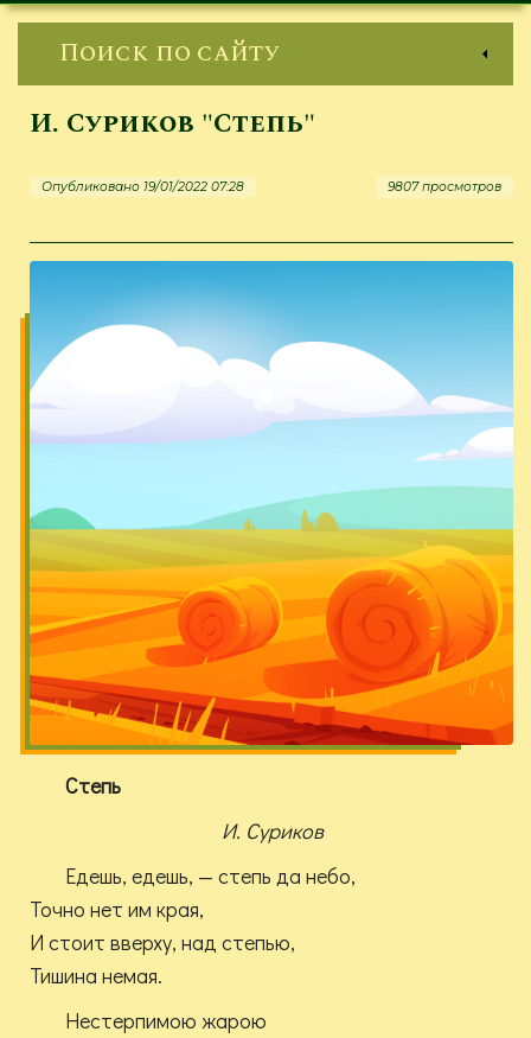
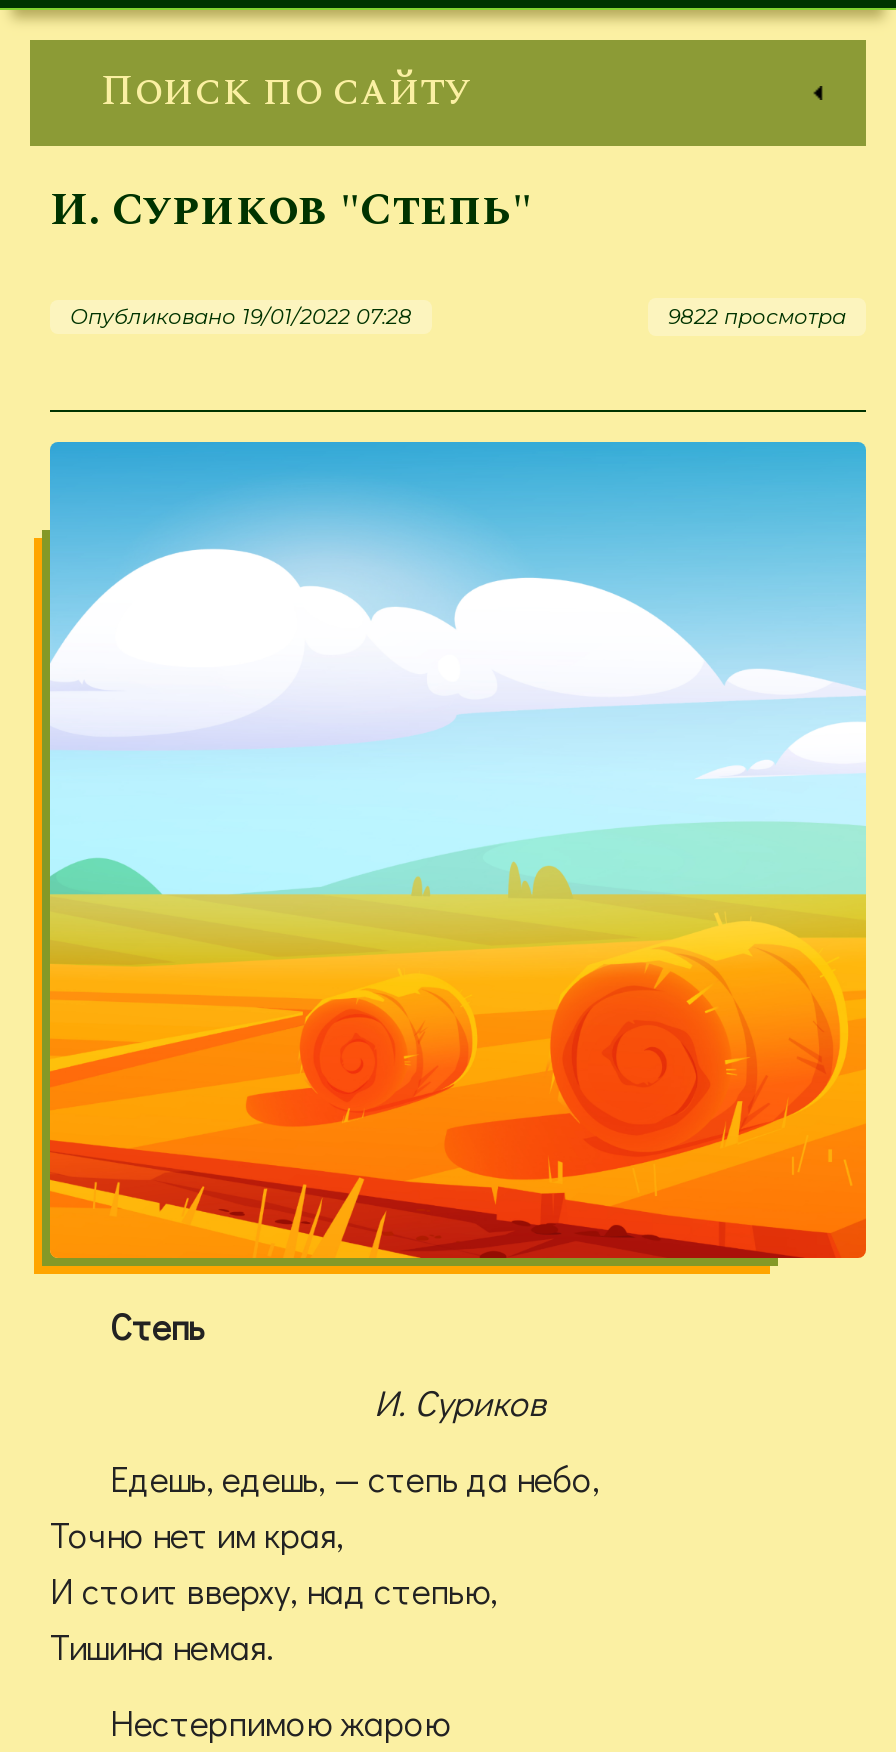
[388,179,501,195] 9807 просмотров -> [668,304,846,330] 9822 просмотра

